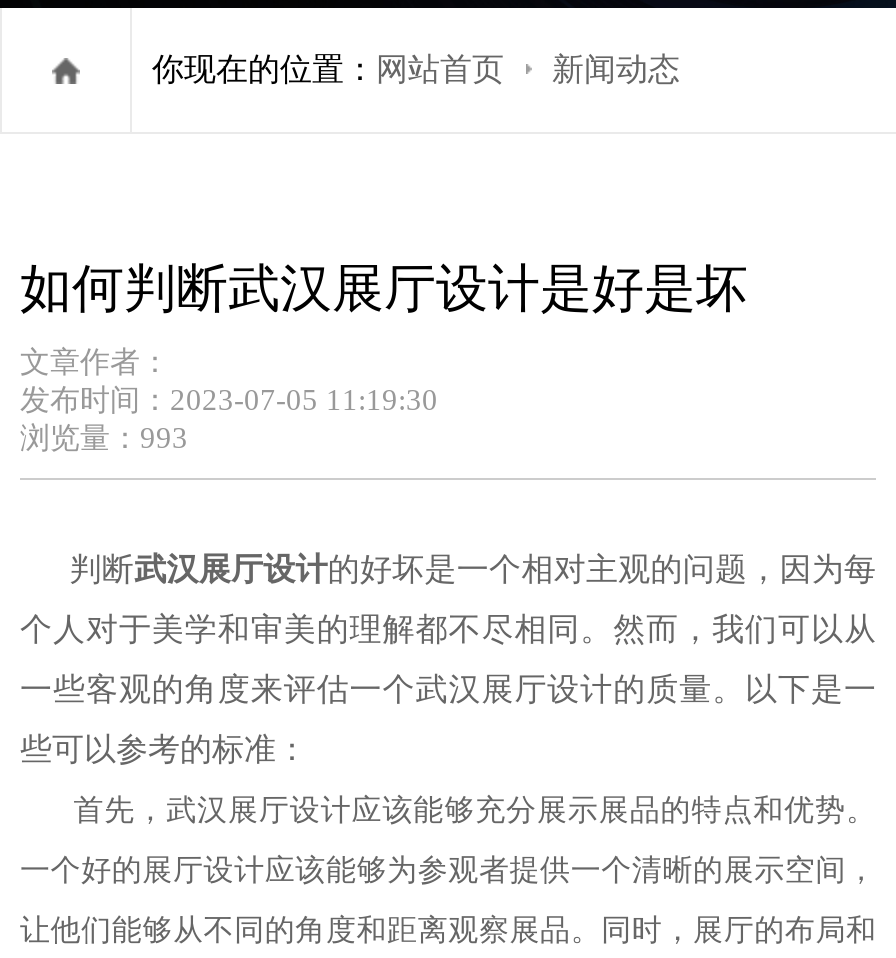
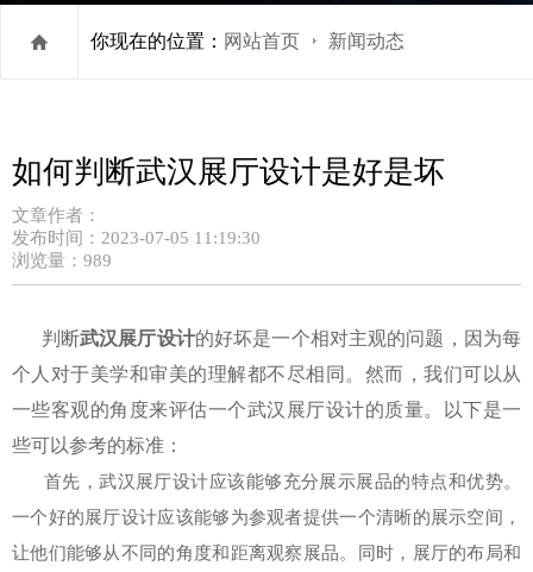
[20,423,188,455] 浏览量：993 -> [12,251,112,270] 浏览量：989

